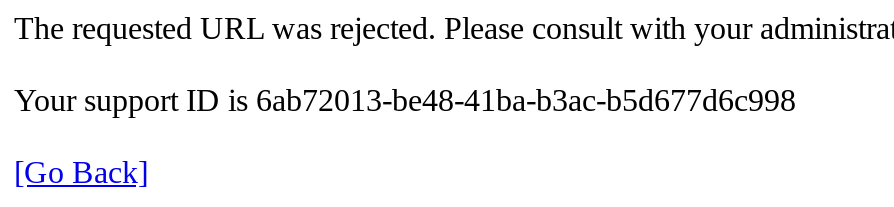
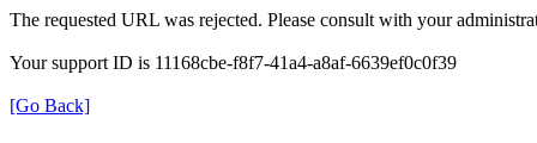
[14,83,796,117] Your support ID is 6ab72013-be48-41ba-b3ac-b5d677d6c998 -> [10,52,457,73] Your support ID is 11168cbe-f8f7-41a4-a8af-6639ef0c0f39

